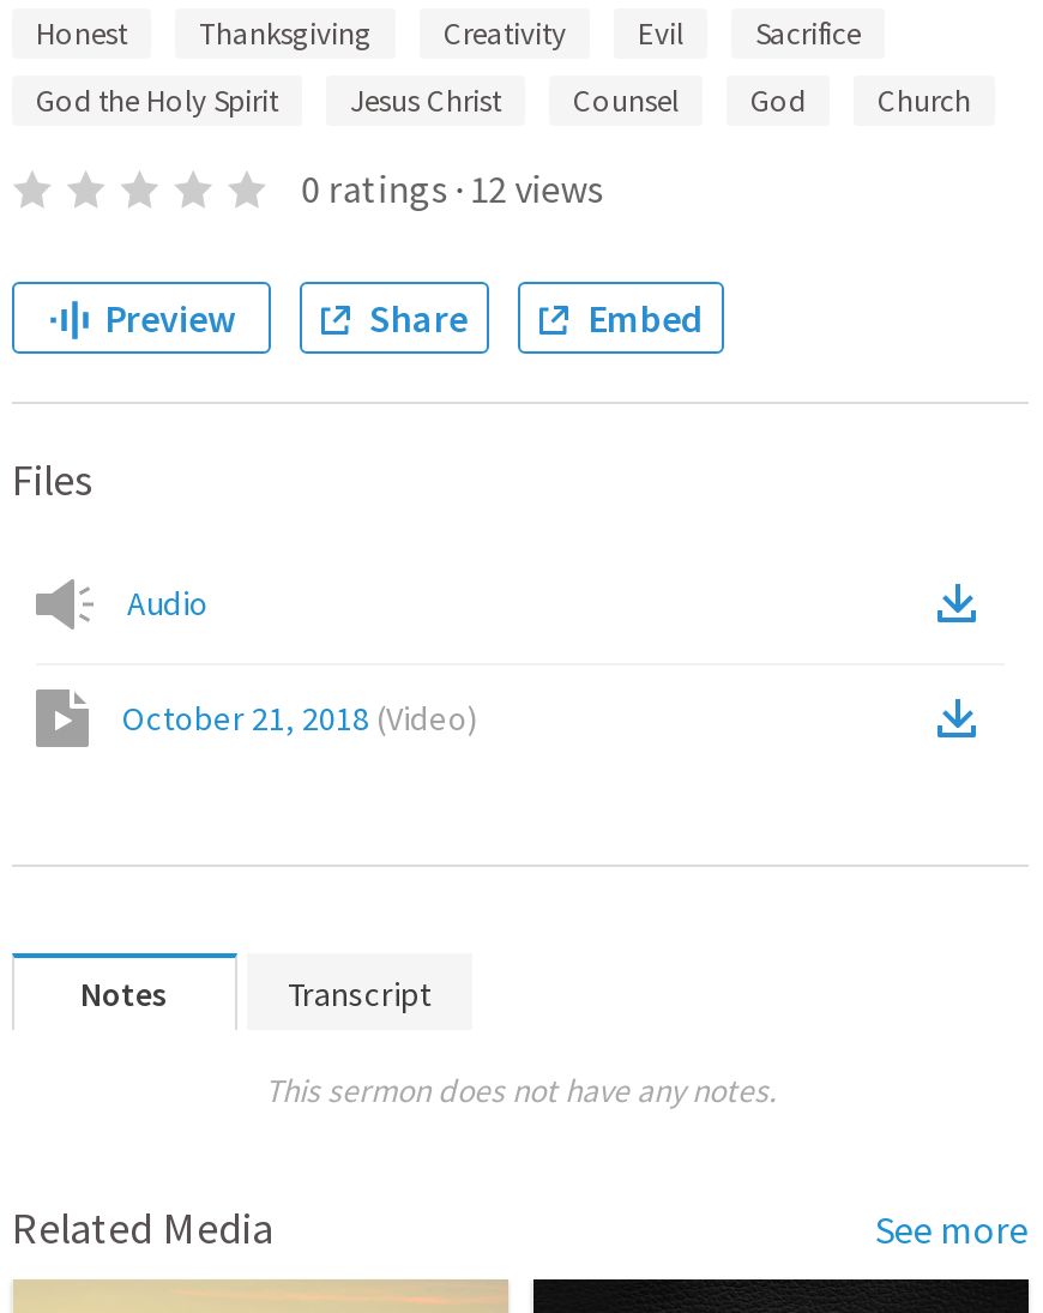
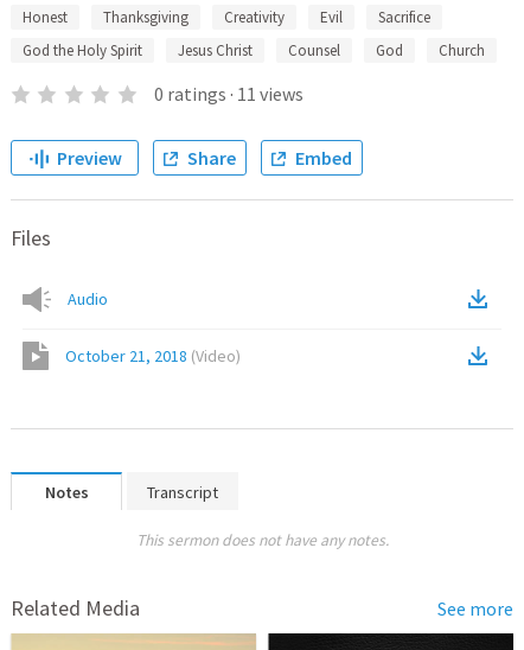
[301,164,604,212] 0 ratings · 12 views -> [154,82,303,106] 0 ratings · 11 views

